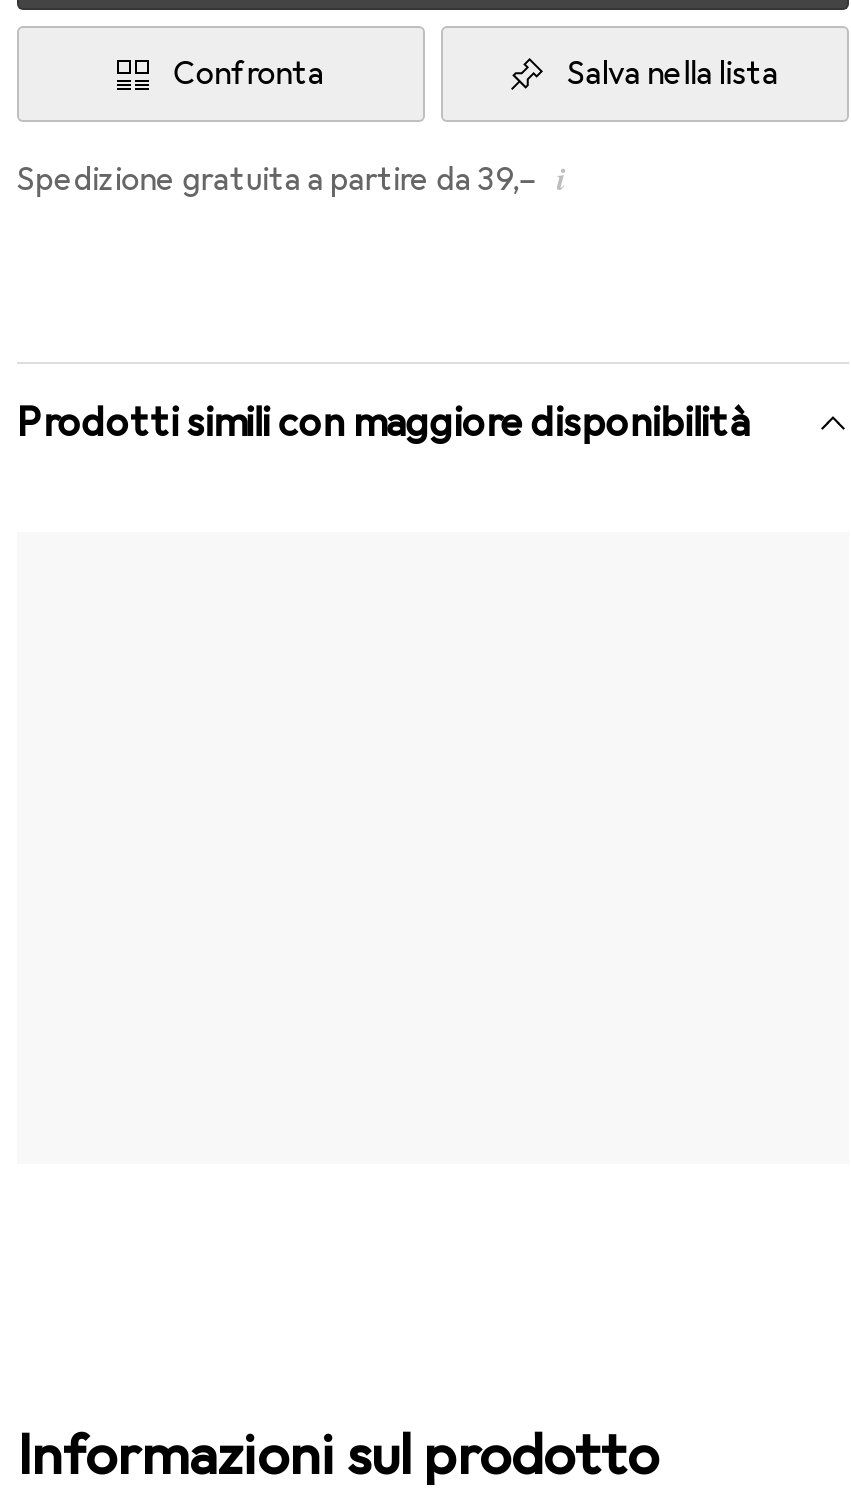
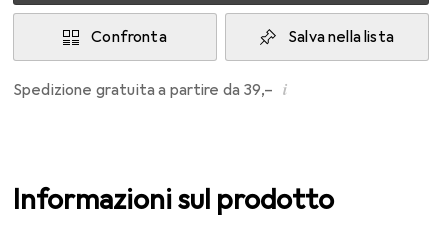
[17,398,749,448] Prodotti simili con maggiore disponibilità -> none

